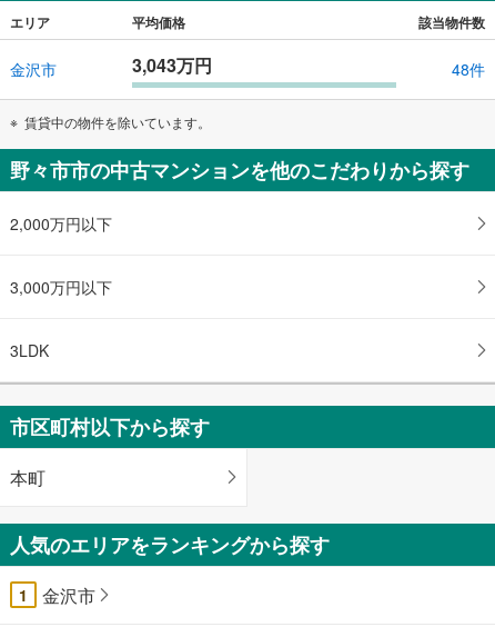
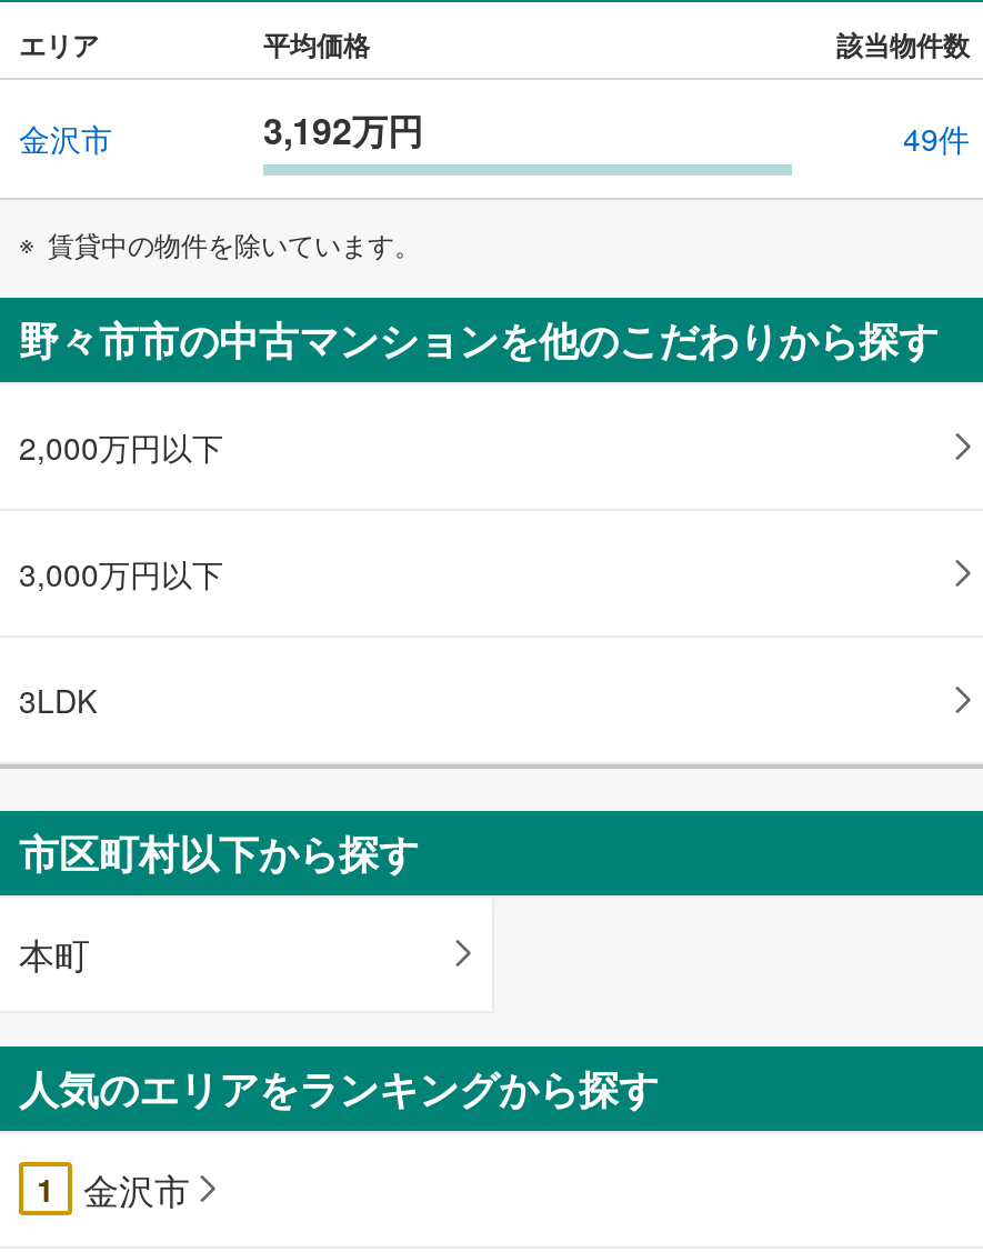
[132,52,212,78] 3,043万円 -> [263,104,423,155] 3,192万円
[452,58,485,80] 48件 -> [903,116,970,161] 49件

